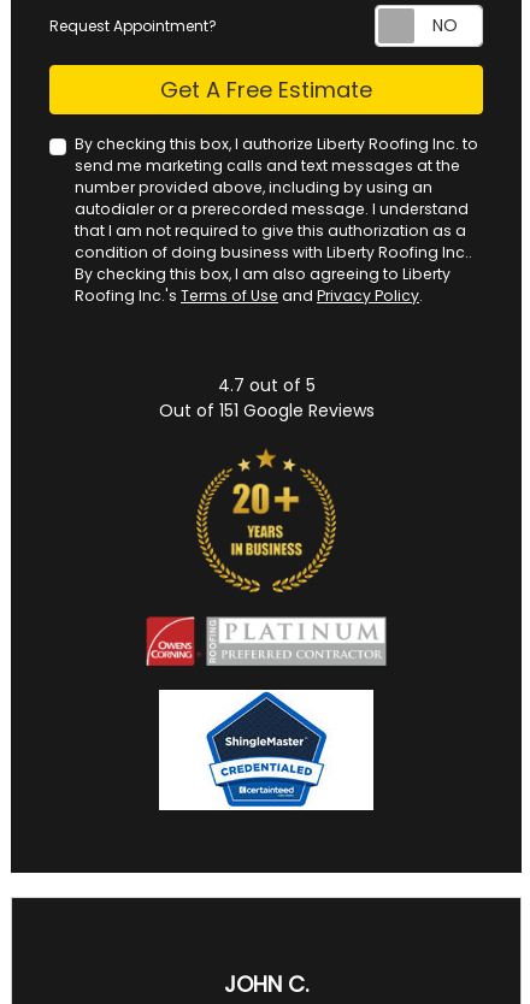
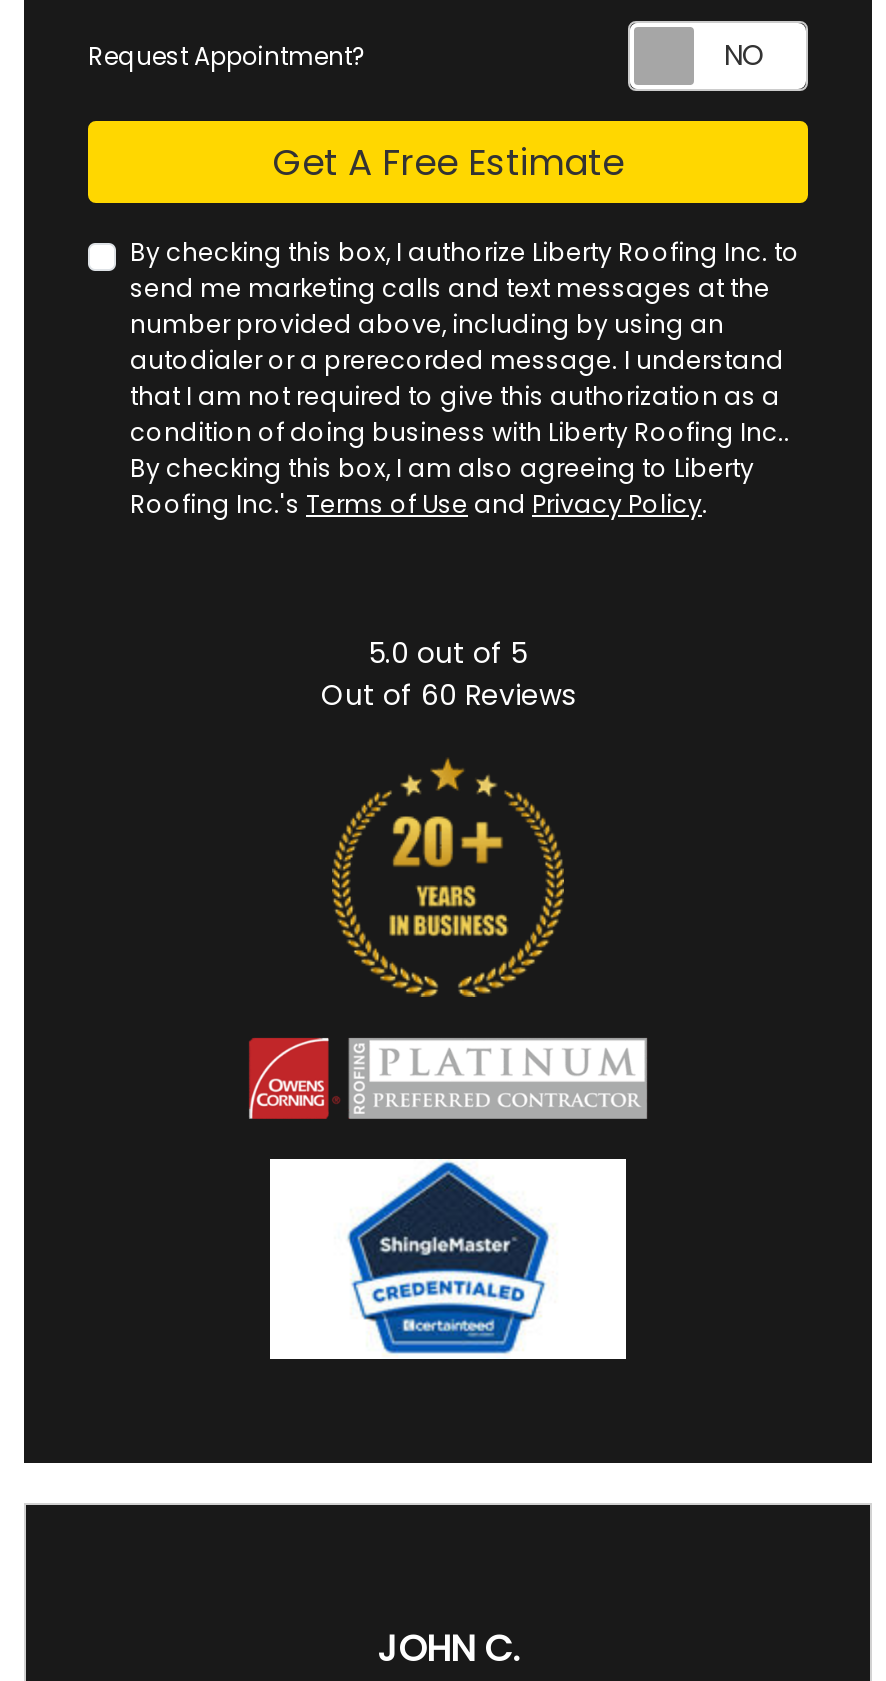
[158,373,374,423] 4.7 out of 5 | Out of 151 Google Reviews -> [321,633,575,715] 5.0 out of 5 | Out of 60 Reviews

